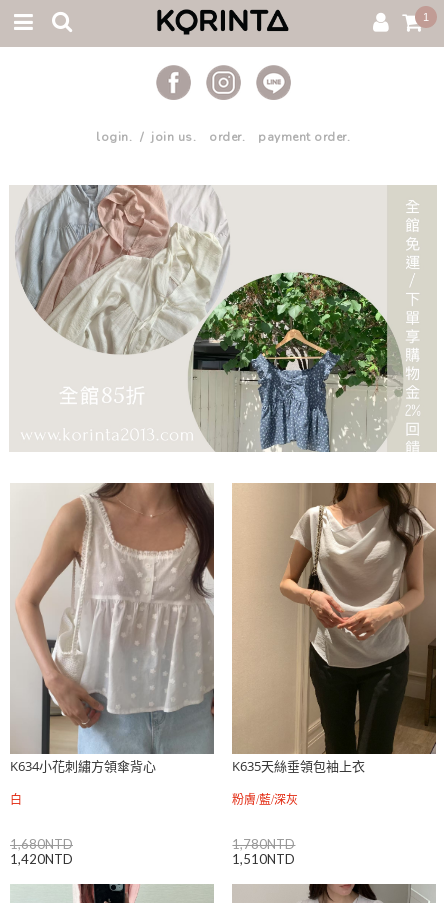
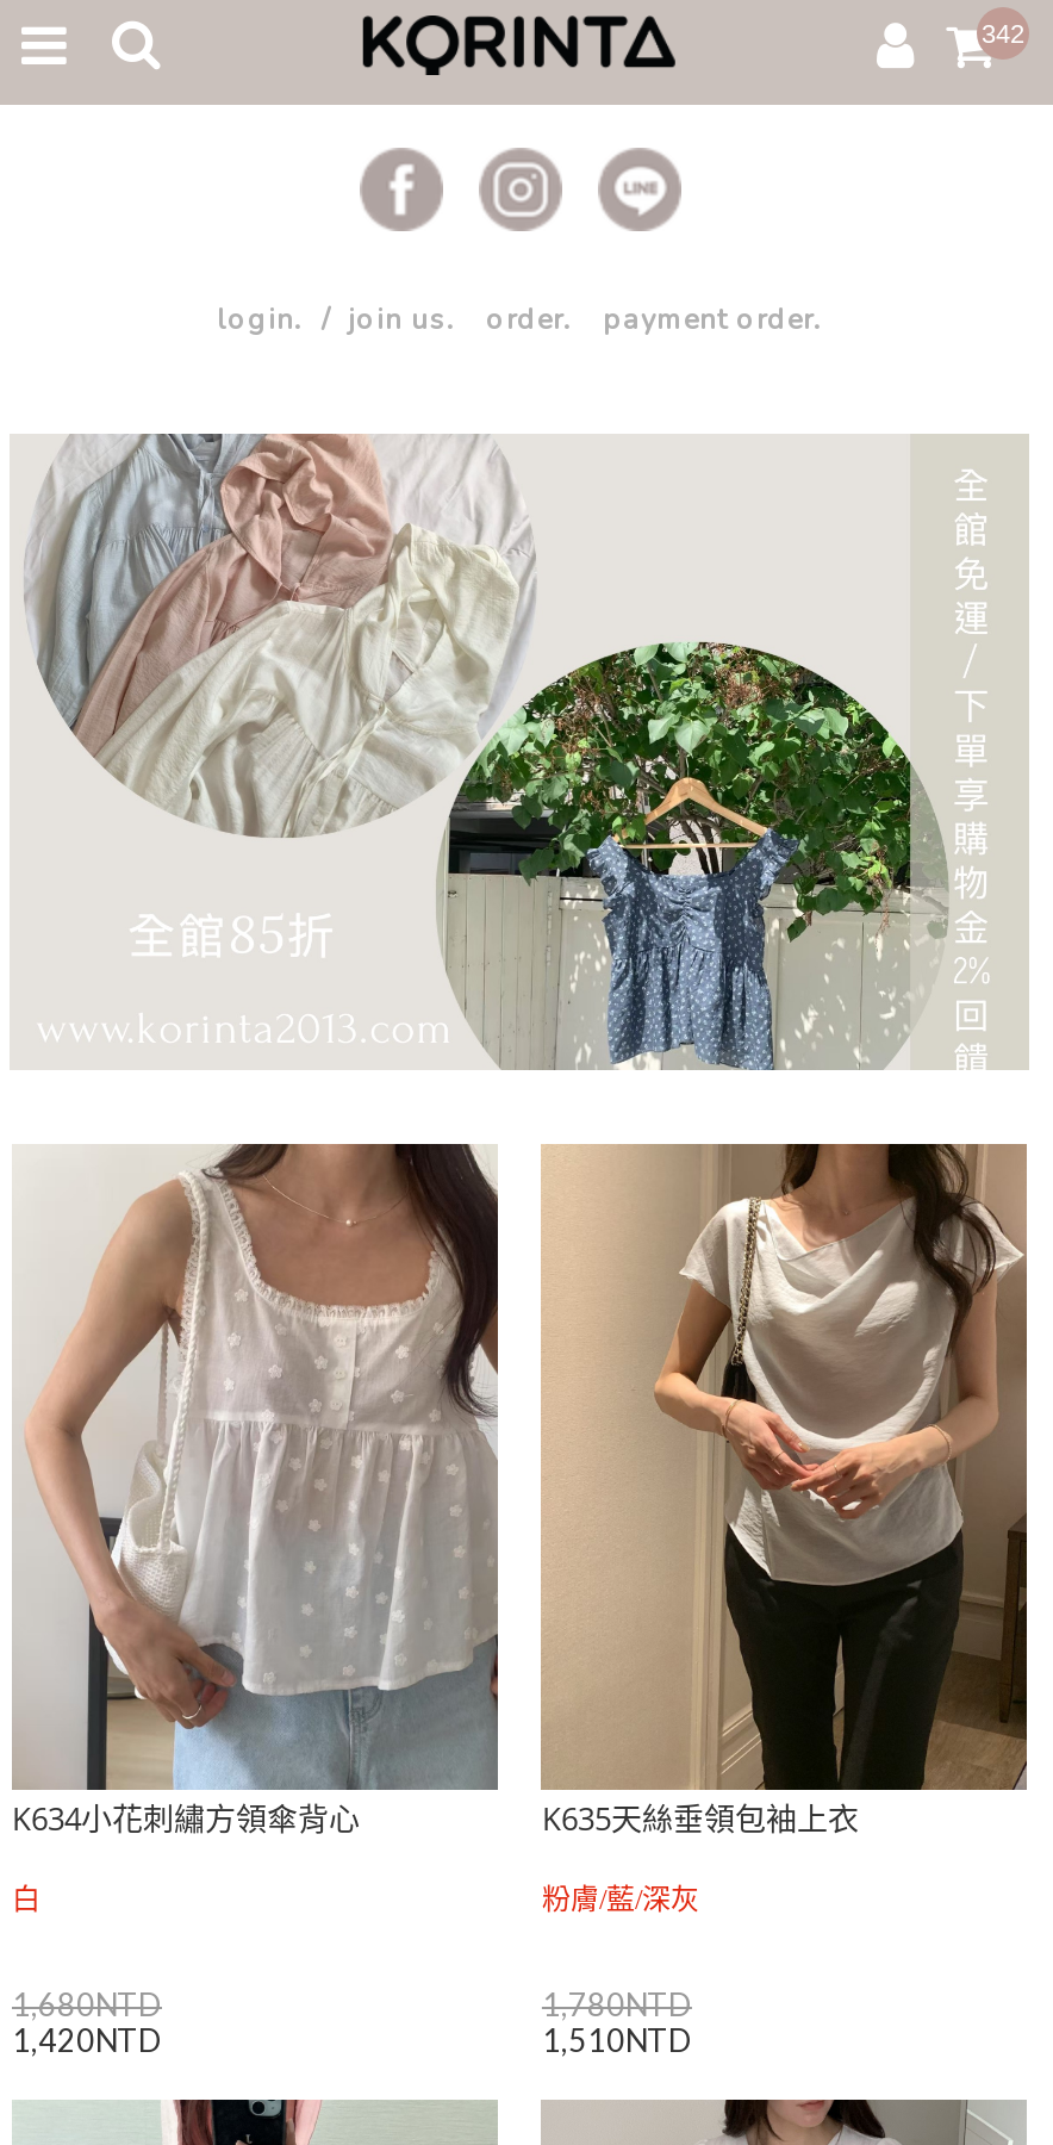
[423,11,429,23] 1 -> [982,19,1024,48] 342

